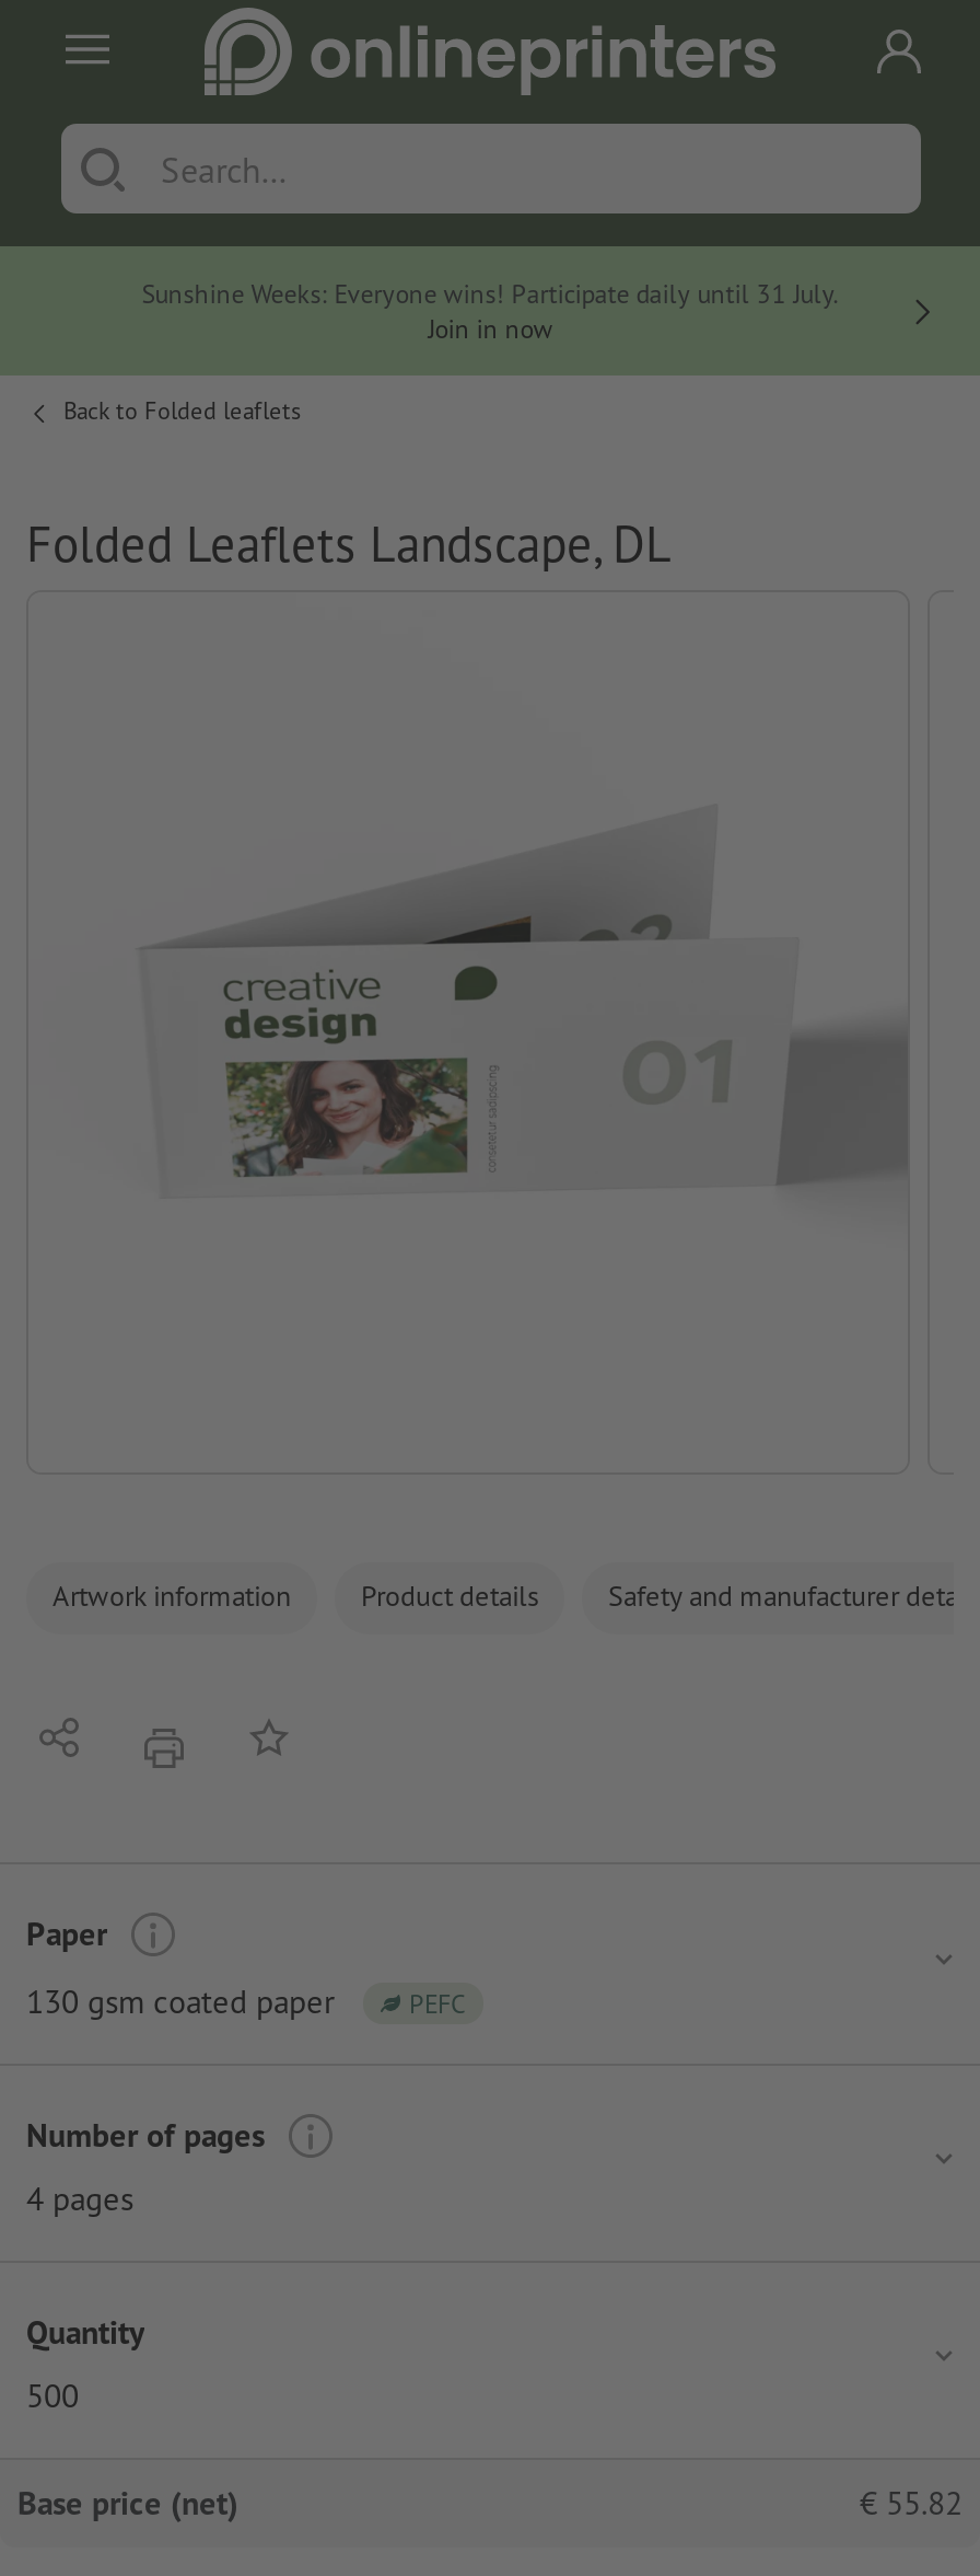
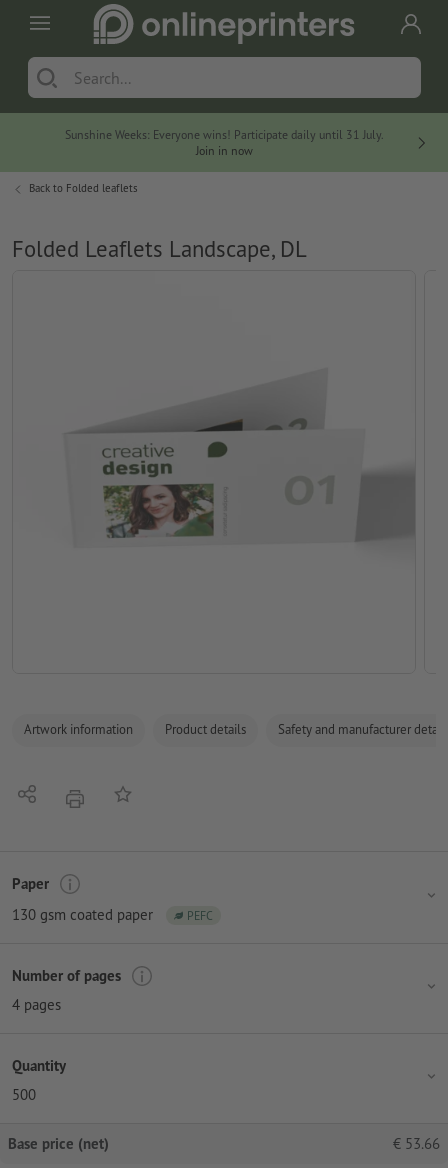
[860,2481,962,2523] €55.82 -> [393,1134,440,1153] €53.66

